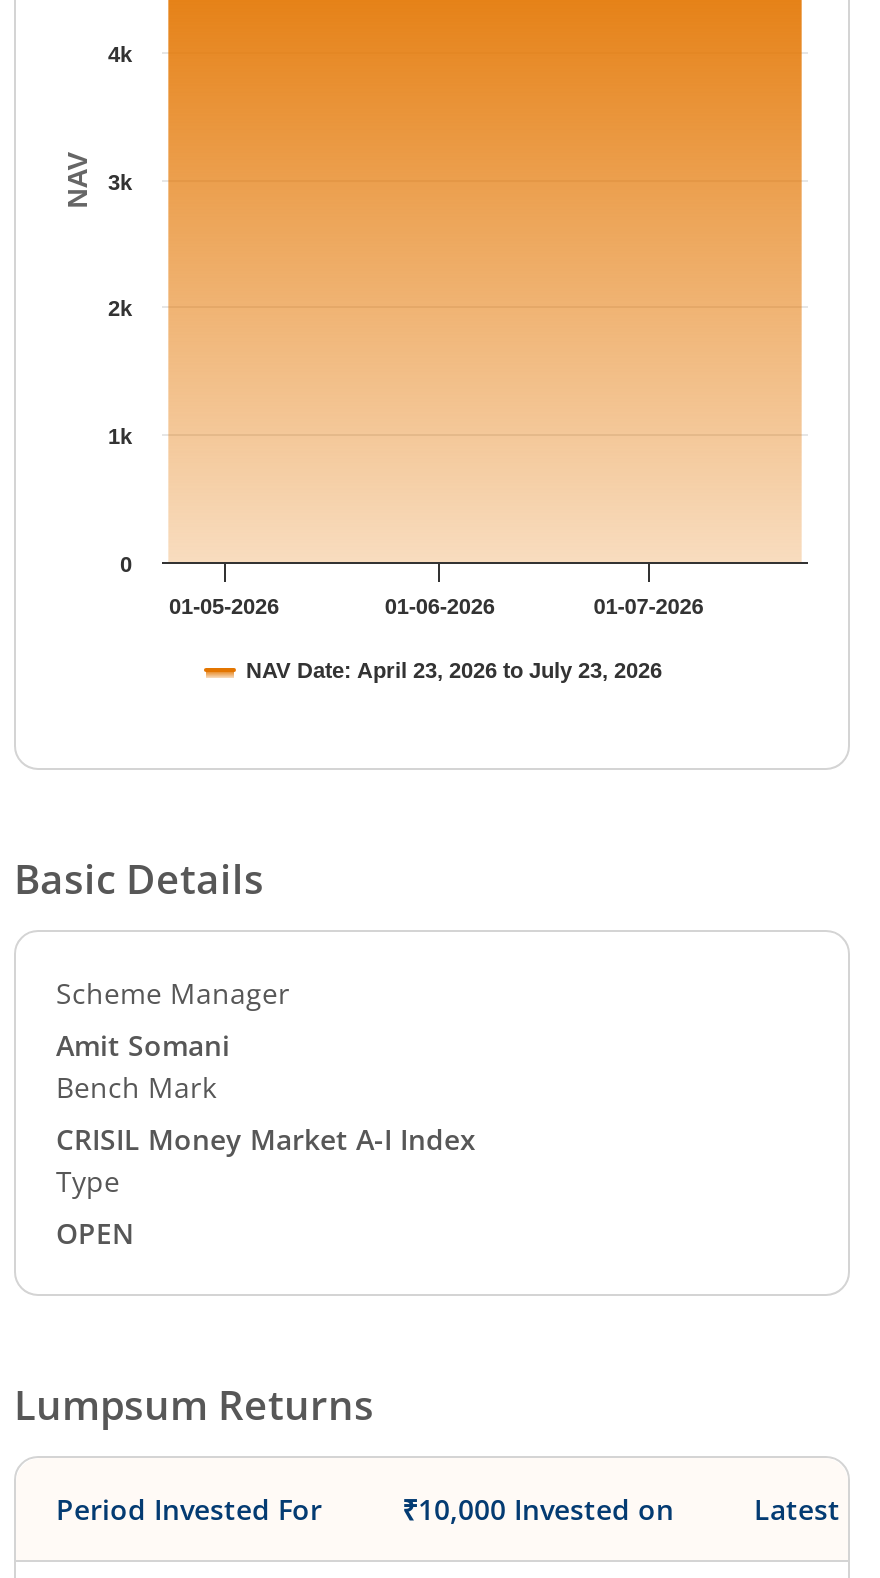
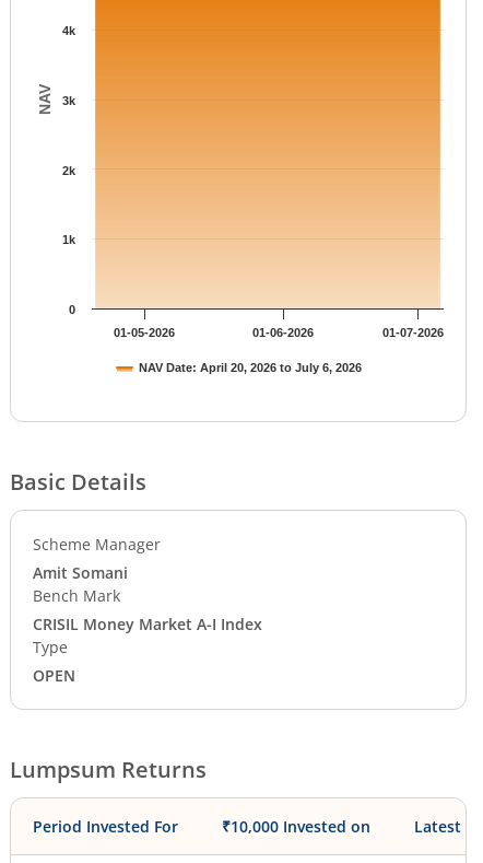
[246,658,662,683] NAV Date: April 23, 2026 to July 23, 2026 -> [139,361,362,374] NAV Date: April 20, 2026 to July 6, 2026

